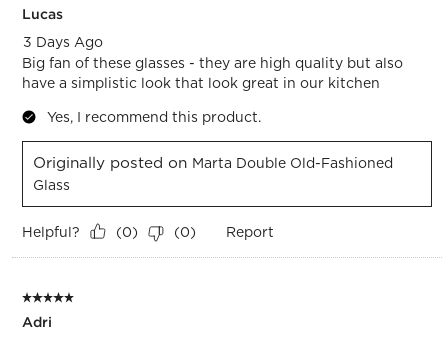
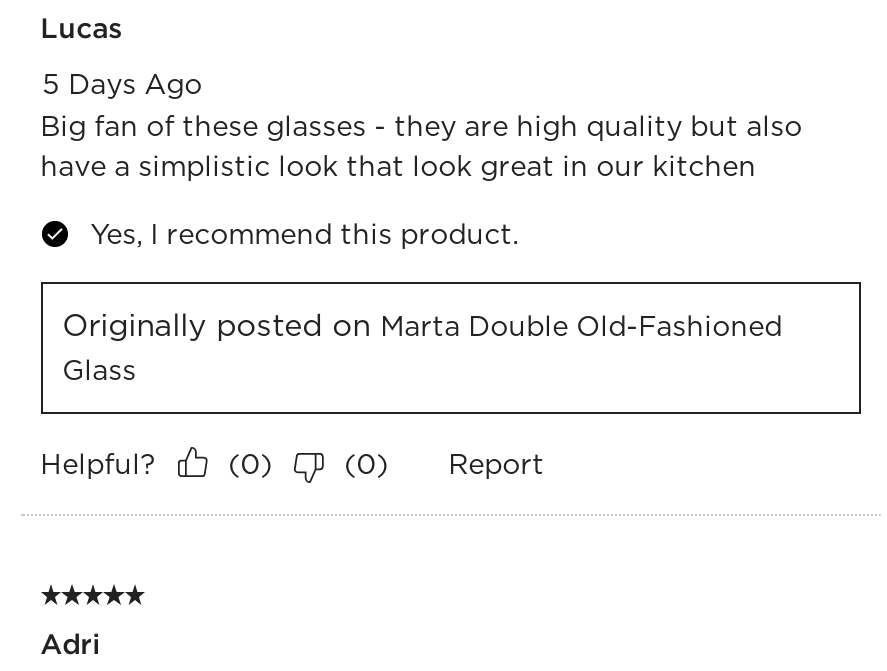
[23,34,103,50] 3 Days Ago -> [42,68,202,100] 5 Days Ago

